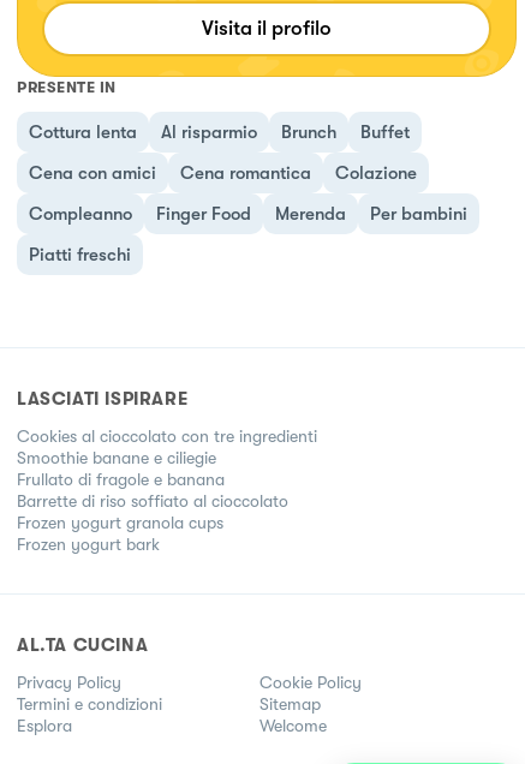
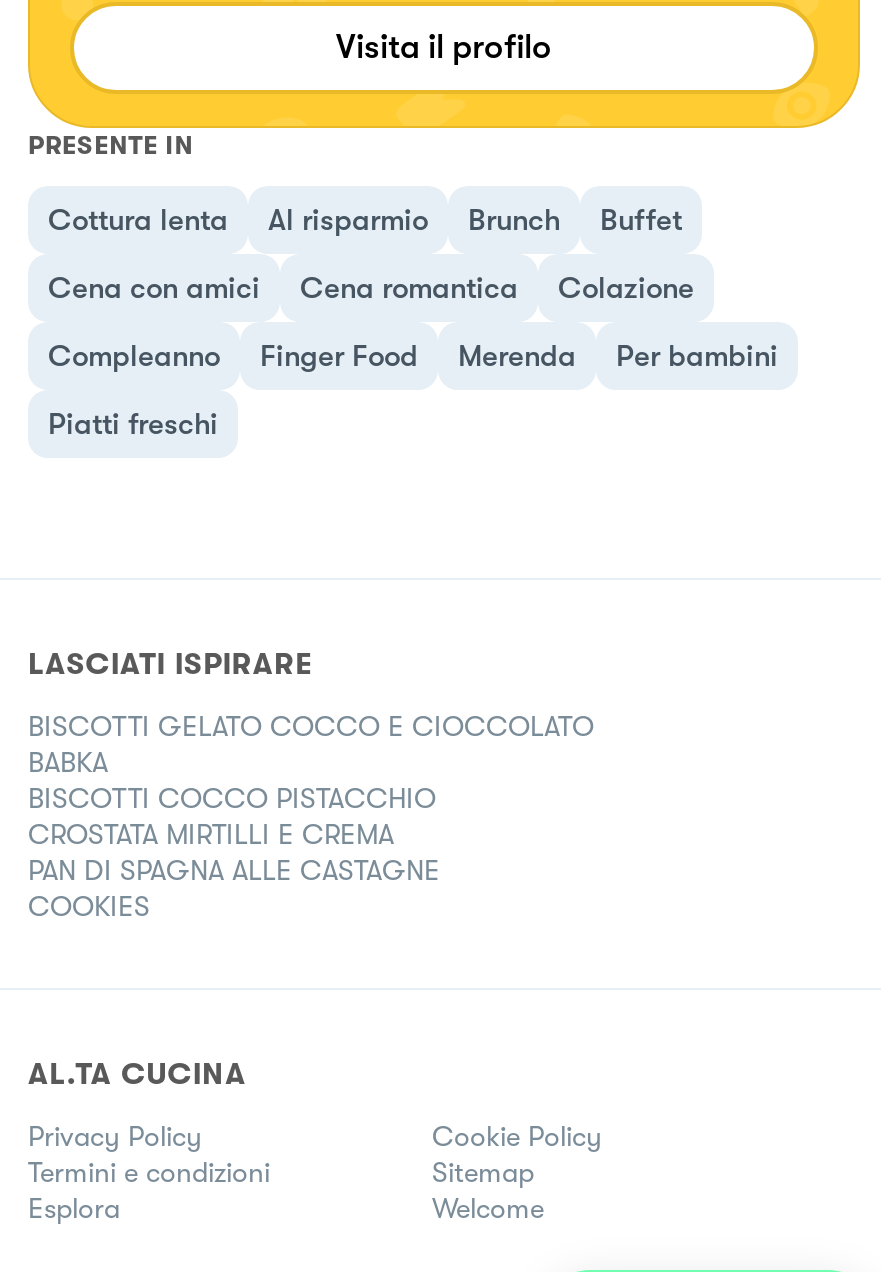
[17,426,317,553] Cookies al cioccolato con tre ingredienti | Smoothie banane e ciliegie | Frullato di fragole e banana | Barrette di riso soffiato al cioccolato | Frozen yogurt granola cups | Frozen yogurt bark -> [28,709,594,921] BISCOTTI GELATO COCCO E CIOCCOLATO | BABKA | BISCOTTI COCCO PISTACCHIO | CROSTATA MIRTILLI E CREMA | PAN DI SPAGNA ALLE CASTAGNE | COOKIES

